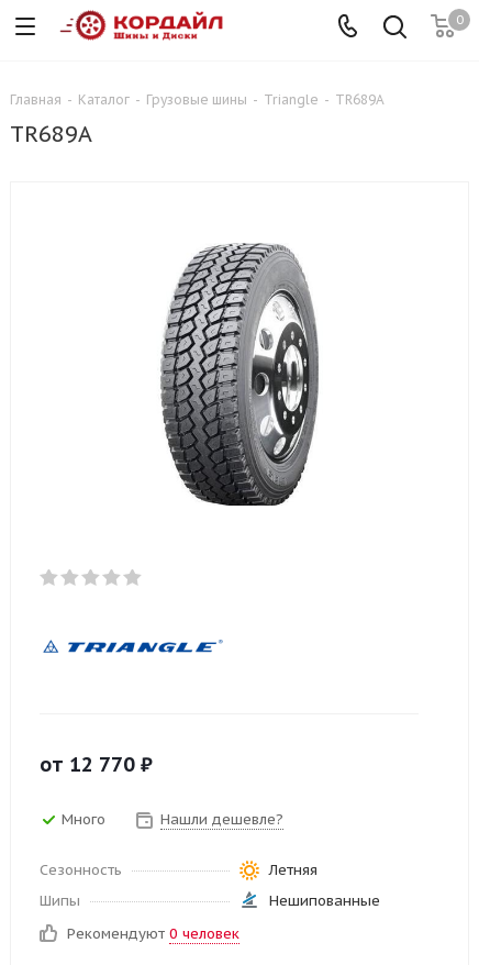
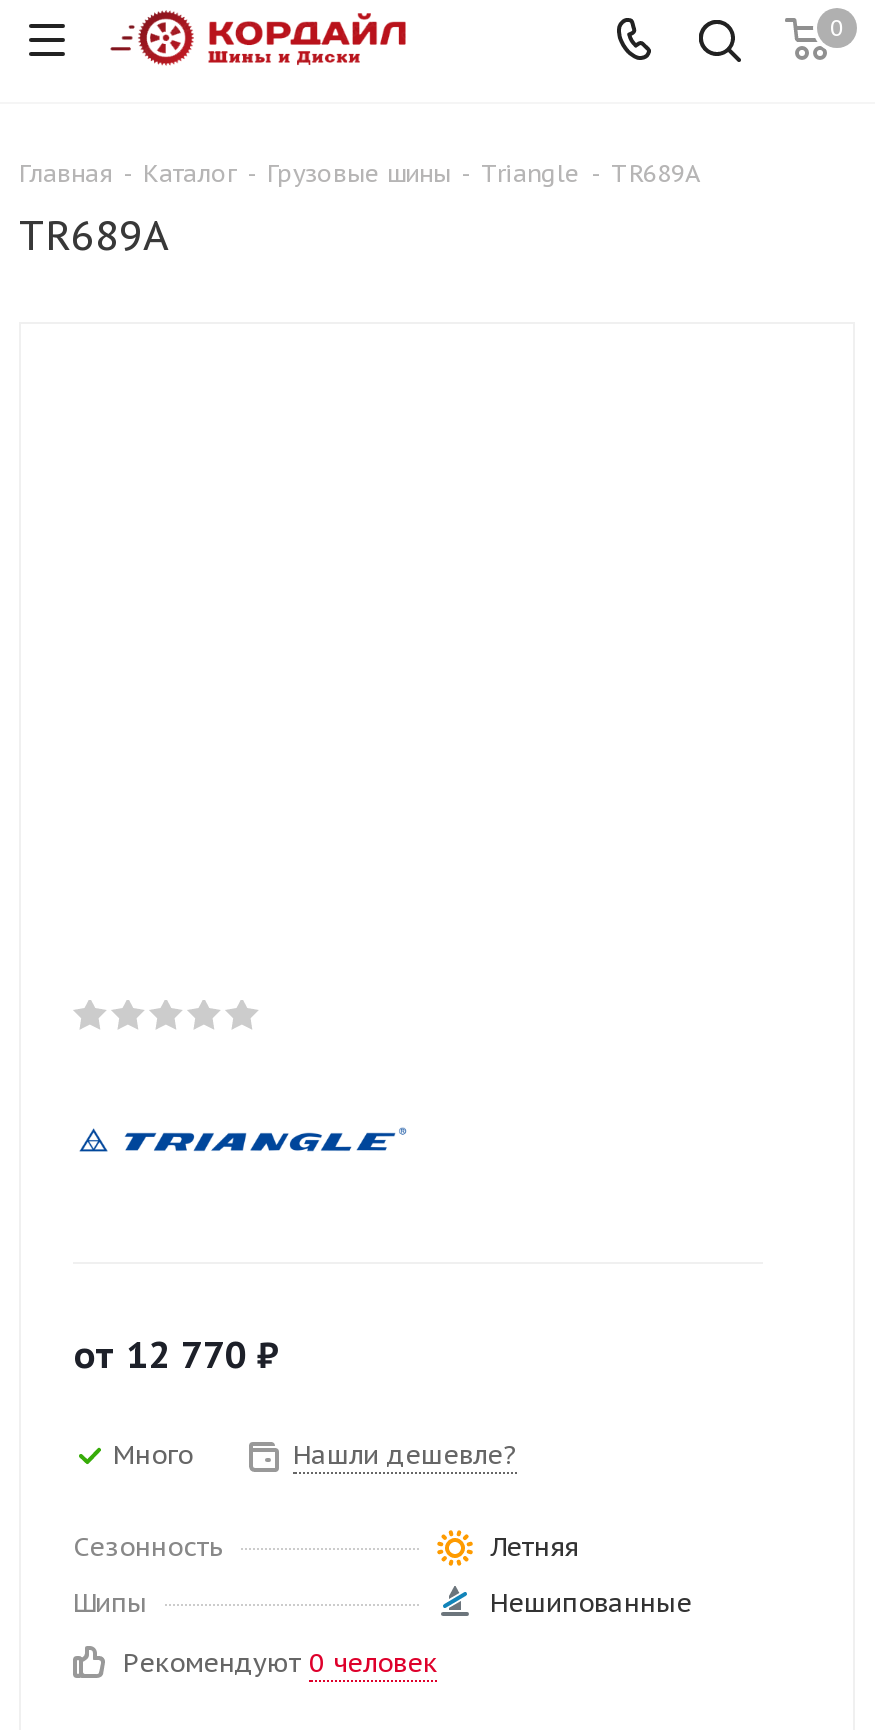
[159,242,320,507] [image] -> none

